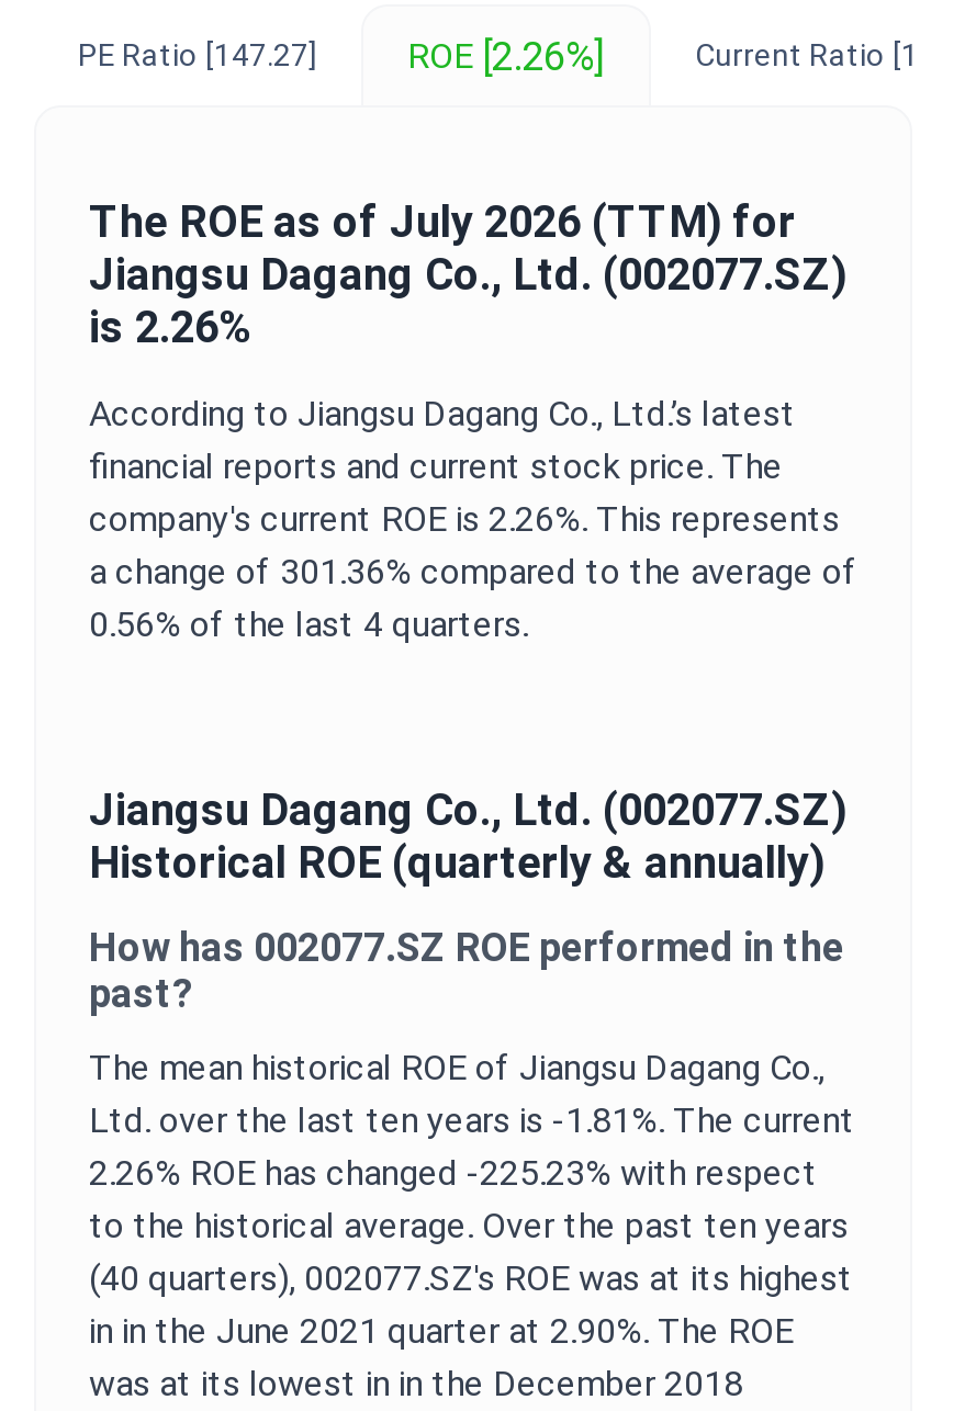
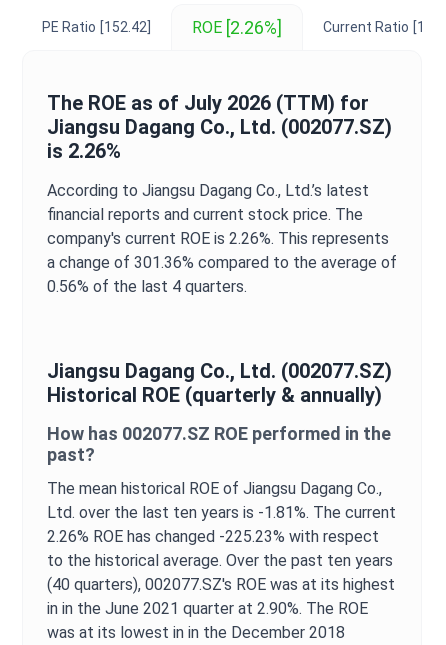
[78,37,317,72] PE Ratio [147.27] -> [42,19,151,35] PE Ratio [152.42]

